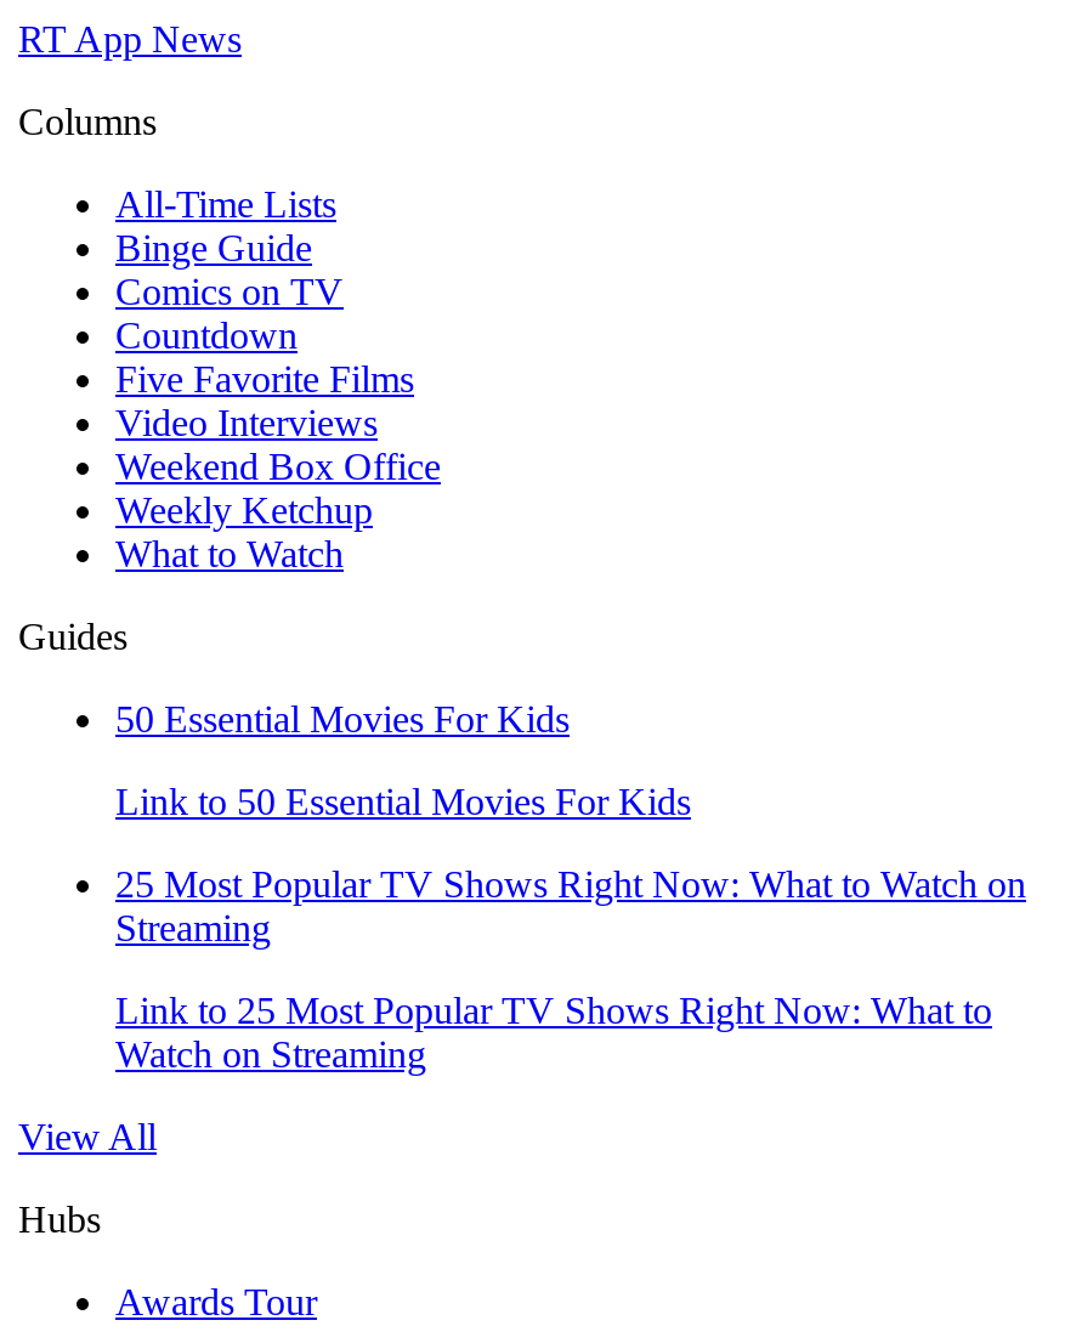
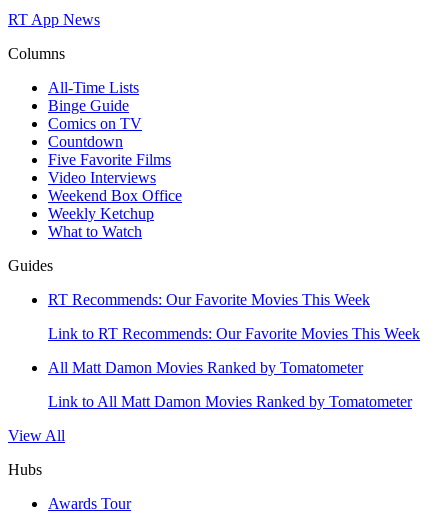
[115,698,570,739] 50 Essential Movies For Kids -> [48,291,370,308] RT Recommends: Our Favorite Movies This Week
[115,781,691,822] Link to 50 Essential Movies For Kids -> [48,325,420,342] Link to RT Recommends: Our Favorite Movies This Week
[115,863,1026,948] 25 Most Popular TV Shows Right Now: What to Watch on | Streaming -> [48,359,363,376] All Matt Damon Movies Ranked by Tomatometer
[115,990,992,1075] Link to 25 Most Popular TV Shows Right Now: What to | Watch on Streaming -> [48,393,412,410] Link to All Matt Damon Movies Ranked by Tomatometer

